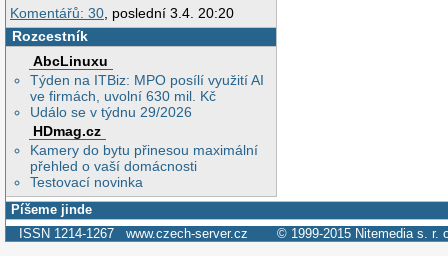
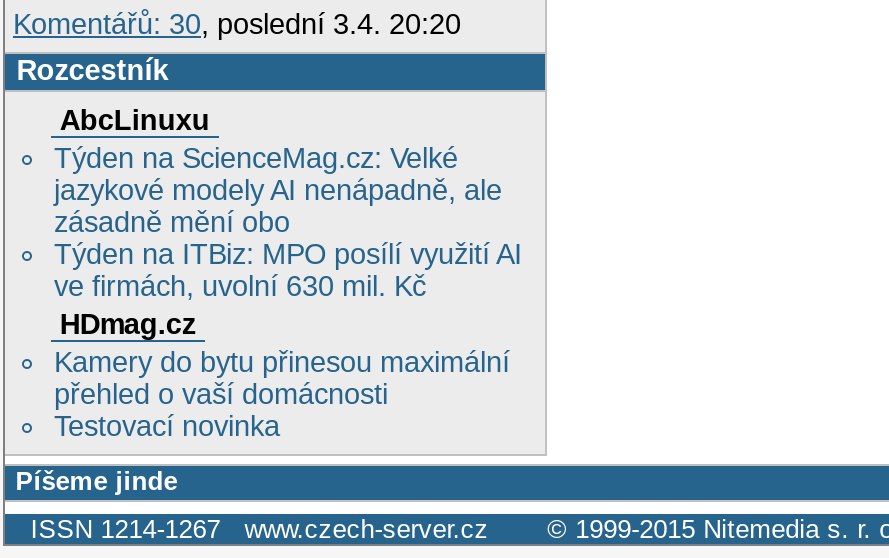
none -> [54,142,502,238] Týden na ScienceMag.cz: Velké | jazykové modely AI nenápadně, ale | zásadně mění obo
moved [30,72,264,104] -> [54,238,522,302]: Týden na ITBiz: MPO posílí využití AI | ve firmách, uvolní 630 mil. Kč
[30,104,192,120] Událo se v týdnu 29/2026 -> none

